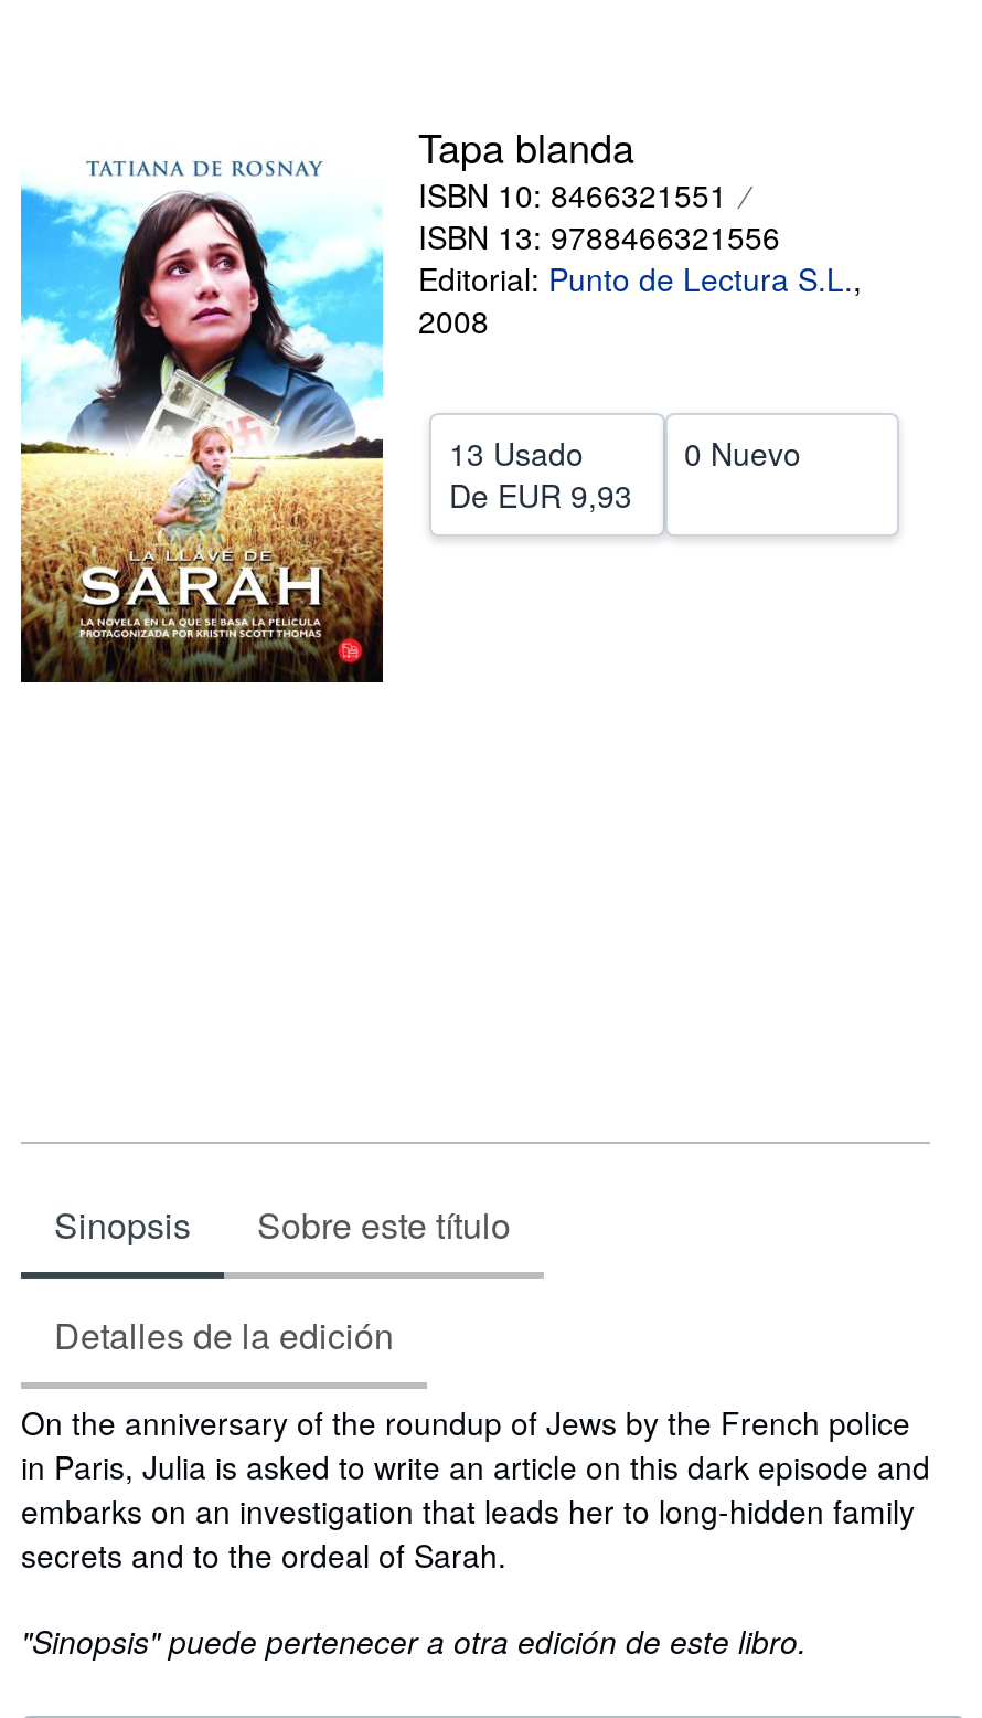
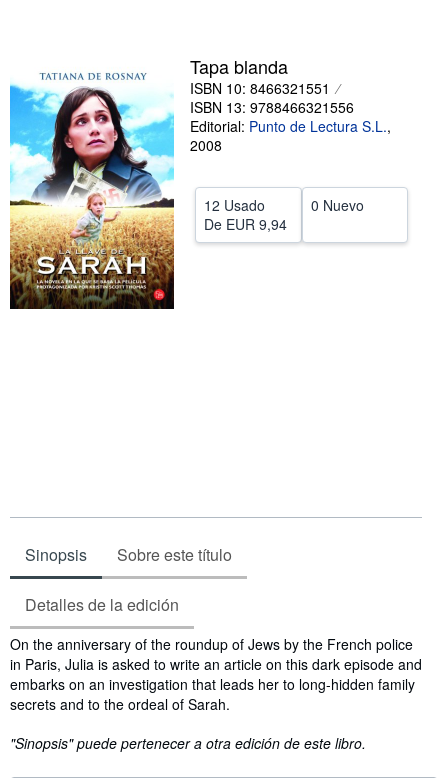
[449,431,584,475] 13 Usado -> [204,195,265,215] 12 Usado
[449,473,632,517] De EUR 9,93 -> [204,214,287,234] De EUR 9,94

